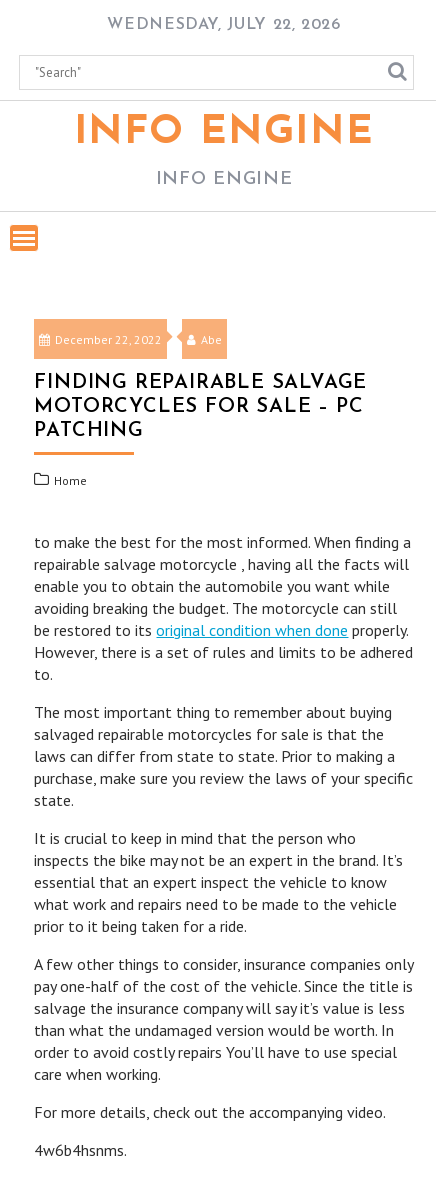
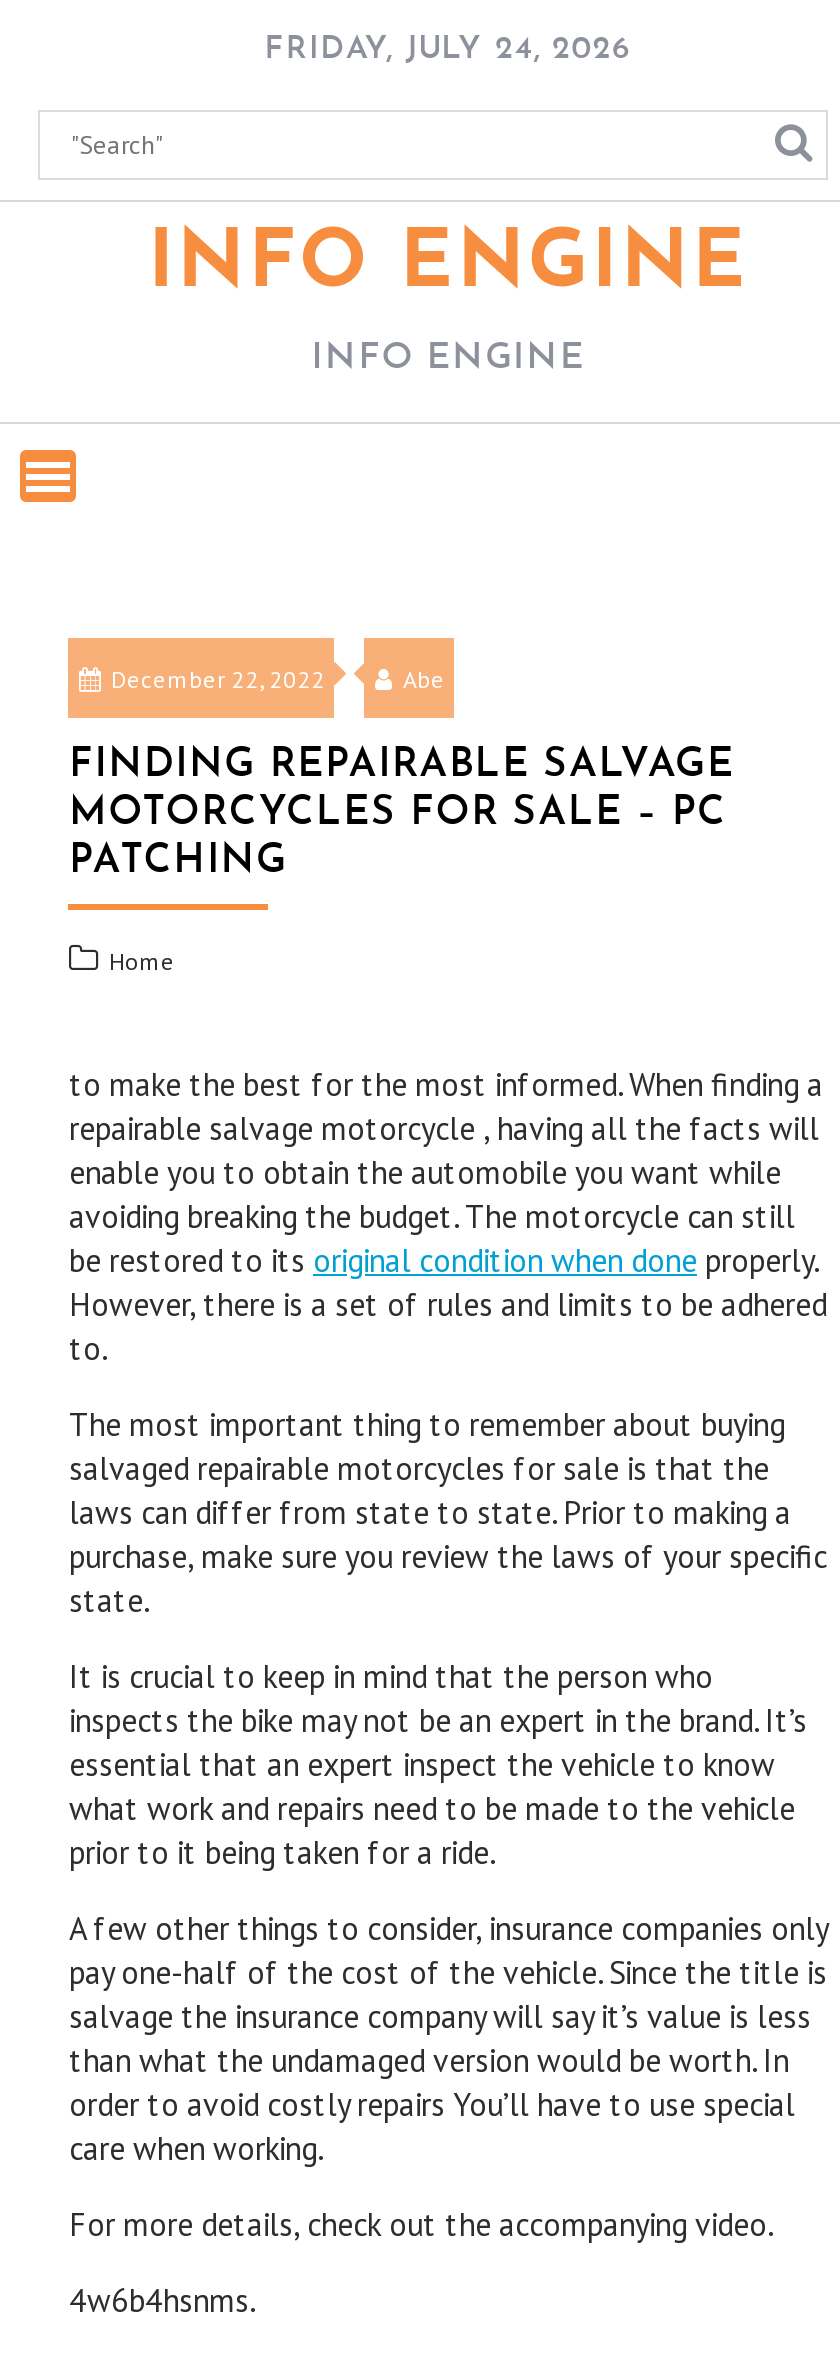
[107,17,341,33] WEDNESDAY, JULY 22, 2026 -> [265,34,631,66] FRIDAY, JULY 24, 2026

